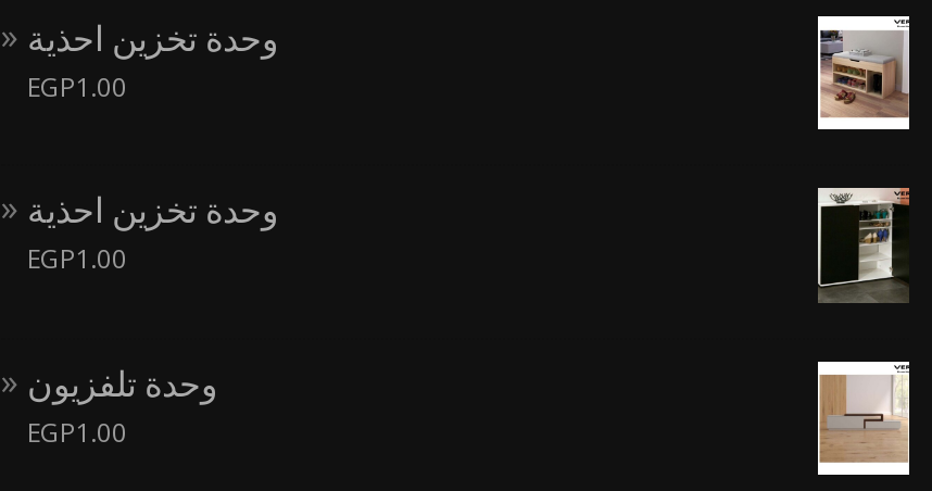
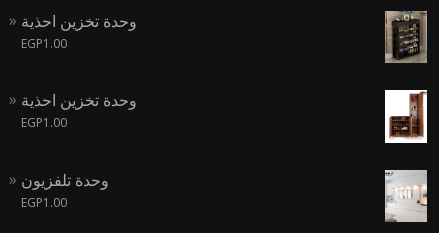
[816,14,909,131] [image] -> [384,10,427,64] [image]
[816,186,911,303] [image] -> [384,89,428,144] [image]
[818,364,909,475] [image] -> [385,170,427,223] [image]

